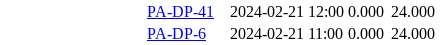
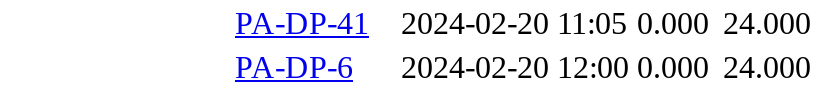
[147,3,435,20] PA-DP-41 2024-02-21 12:00 0.000 24.000 -> [235,7,811,41] PA-DP-41 2024-02-20 11:05 0.000 24.000
[147,25,435,42] PA-DP-6 2024-02-21 11:00 0.000 24.000 -> [235,51,811,85] PA-DP-6 2024-02-20 12:00 0.000 24.000

